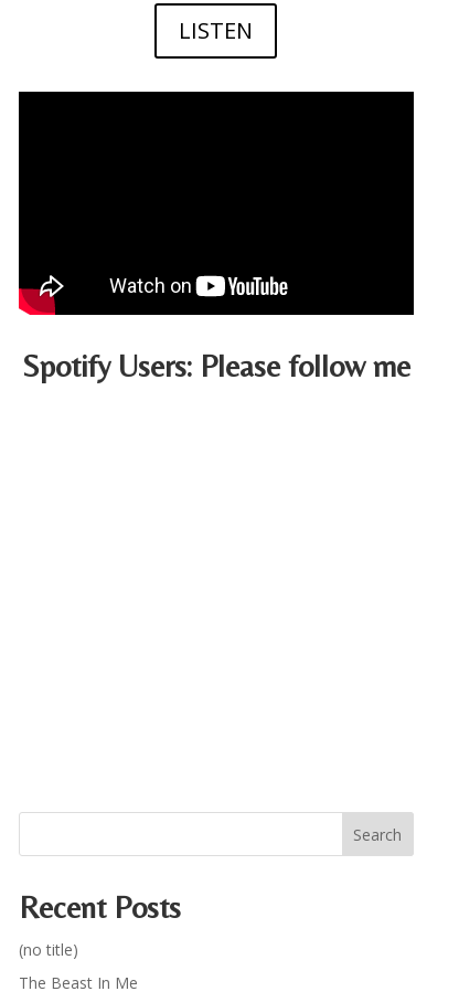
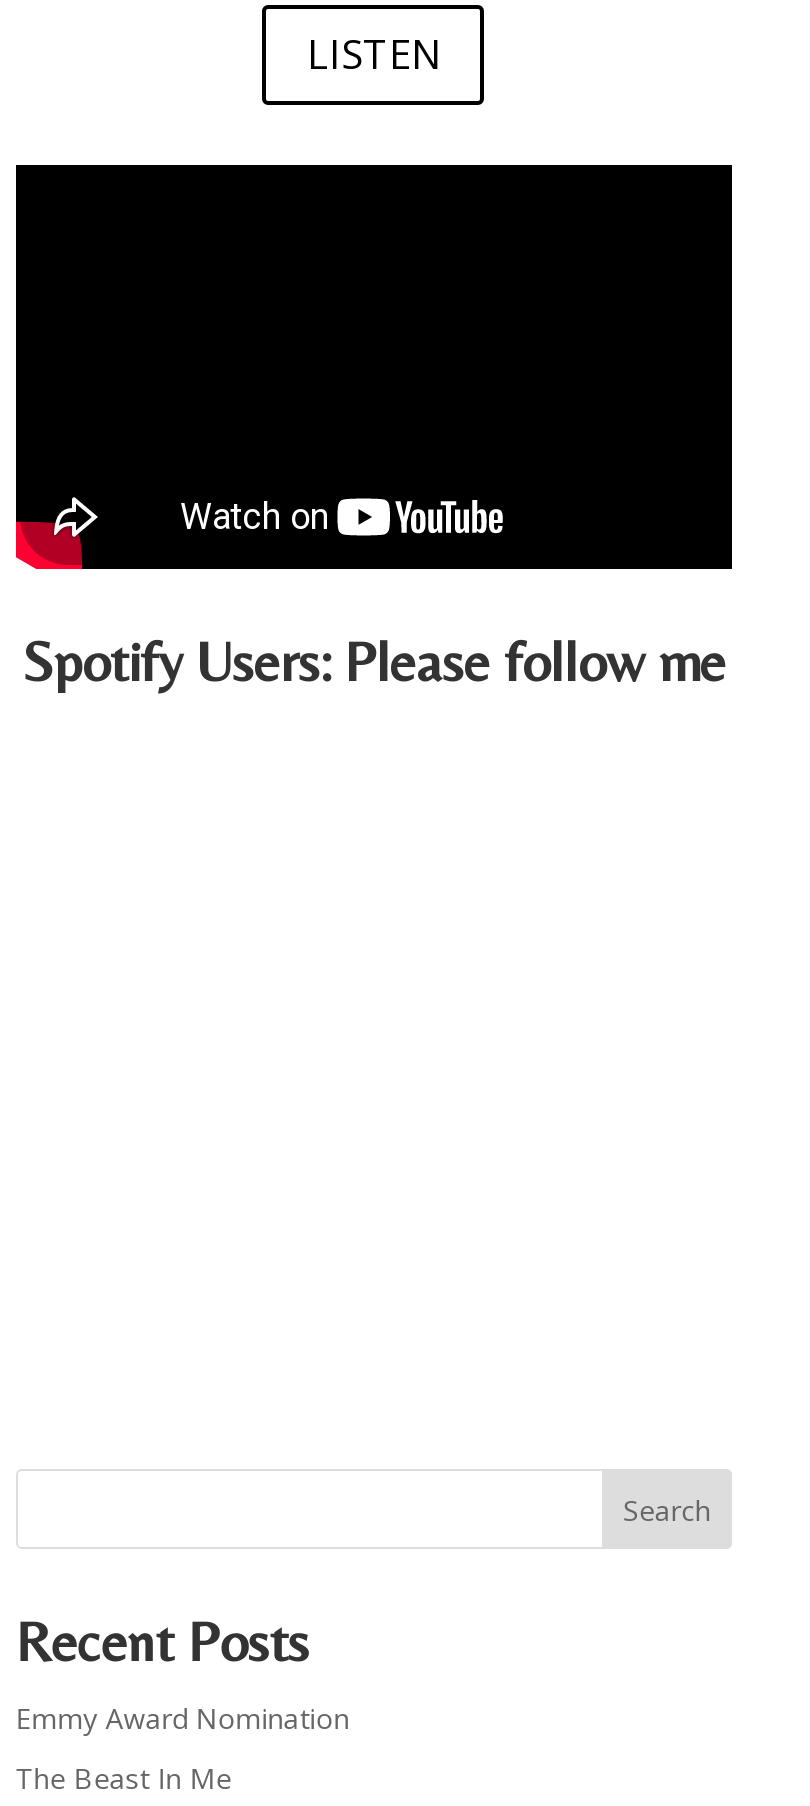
[19,939,78,960] (no title) -> [16,1699,350,1737] Emmy Award Nomination

